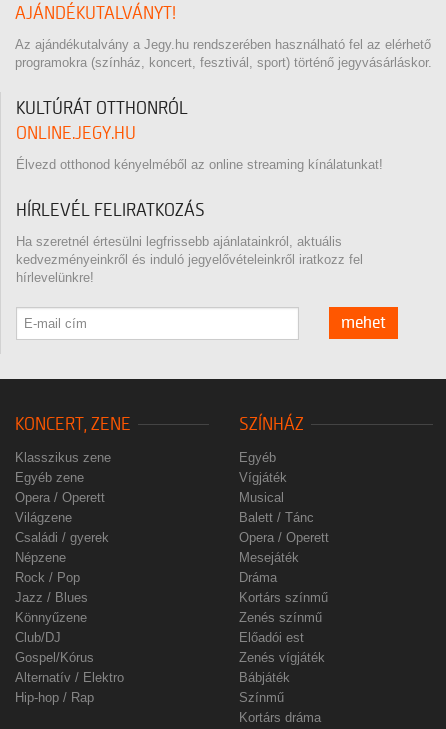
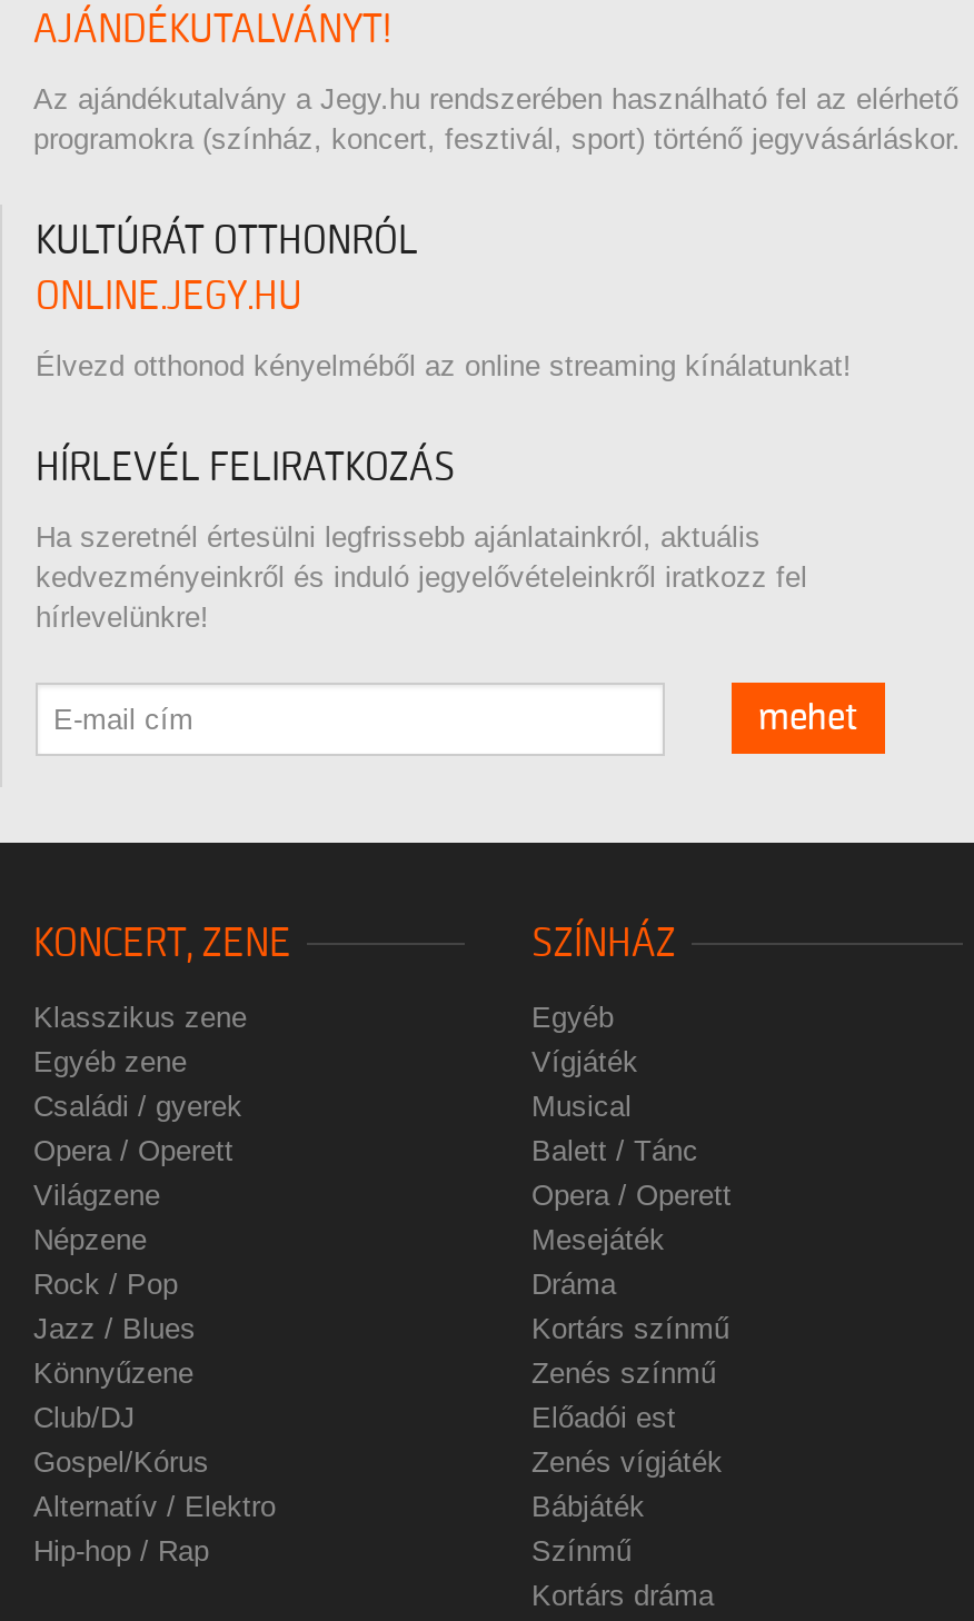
moved [15,490,105,525] -> [33,1134,233,1211]: Opera / Operett | Világzene
moved [15,530,109,545] -> [33,1089,242,1122]: Családi / gyerek

